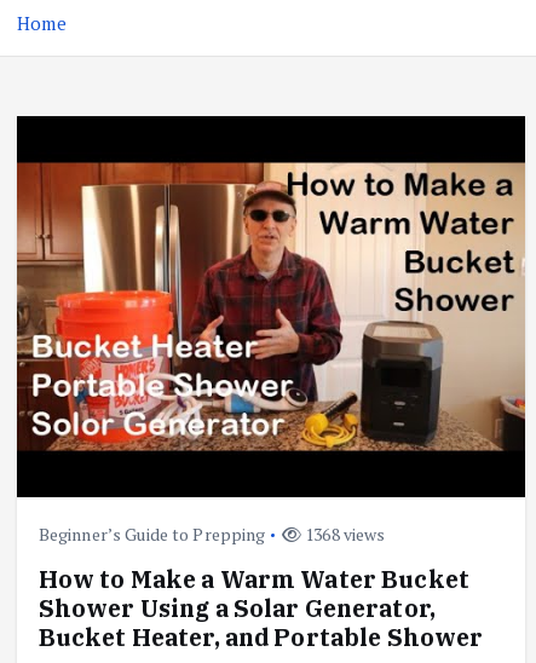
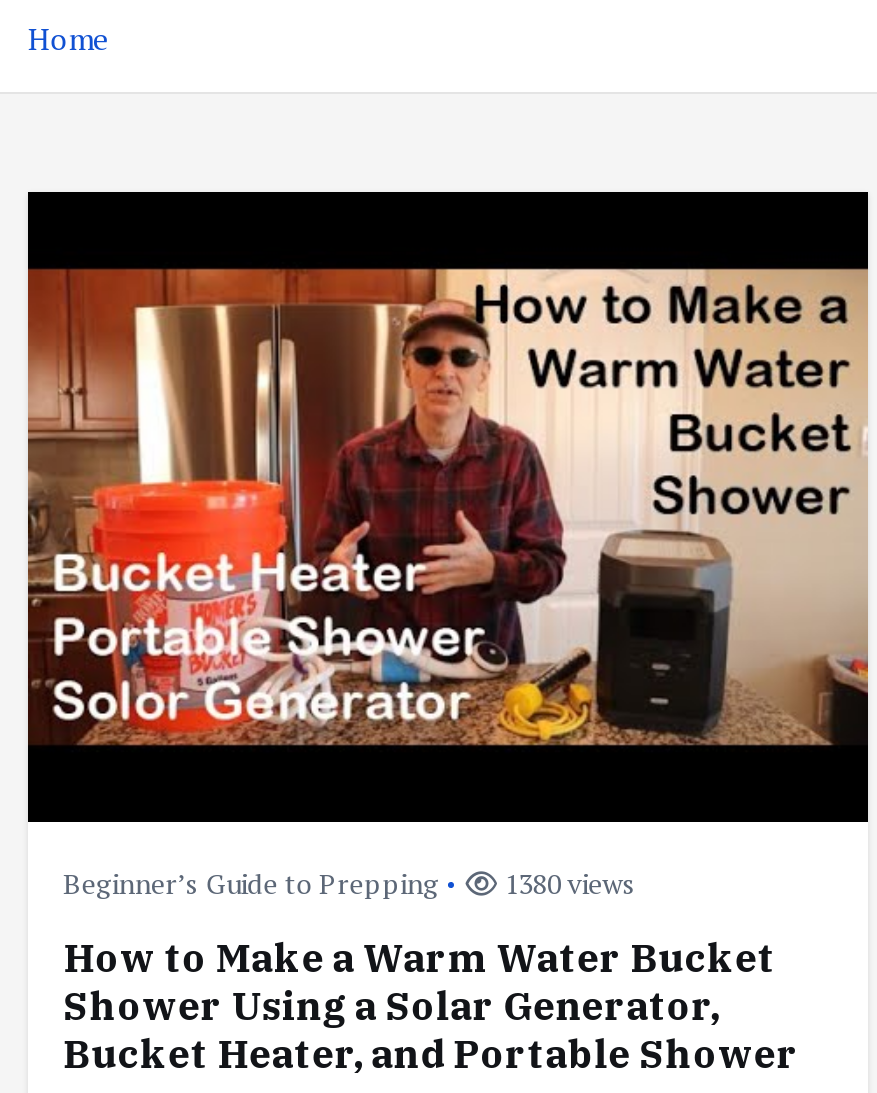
[38,523,385,546] Beginner’s Guide to Prepping 1368 views -> [63,865,637,903] Beginner’s Guide to Prepping 1380 views

